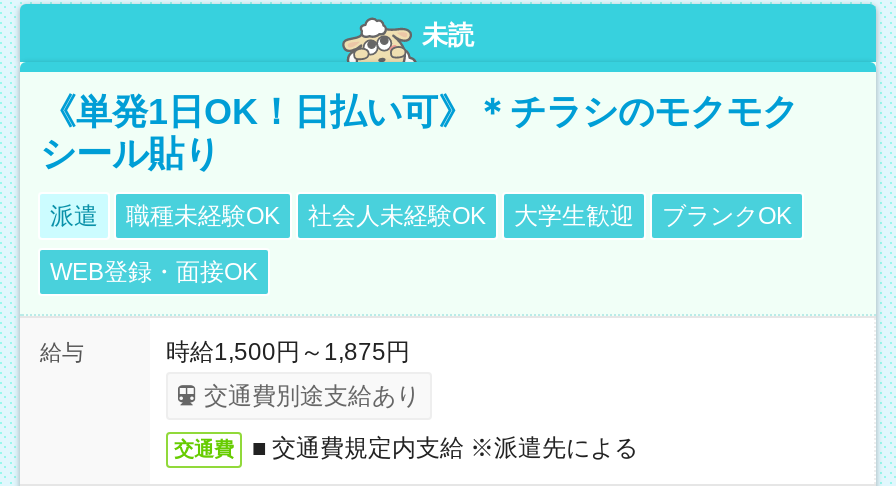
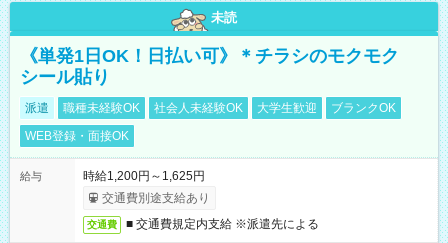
[166,338,410,366] 時給1,500円～1,875円 -> [83,169,205,183] 時給1,200円～1,625円

